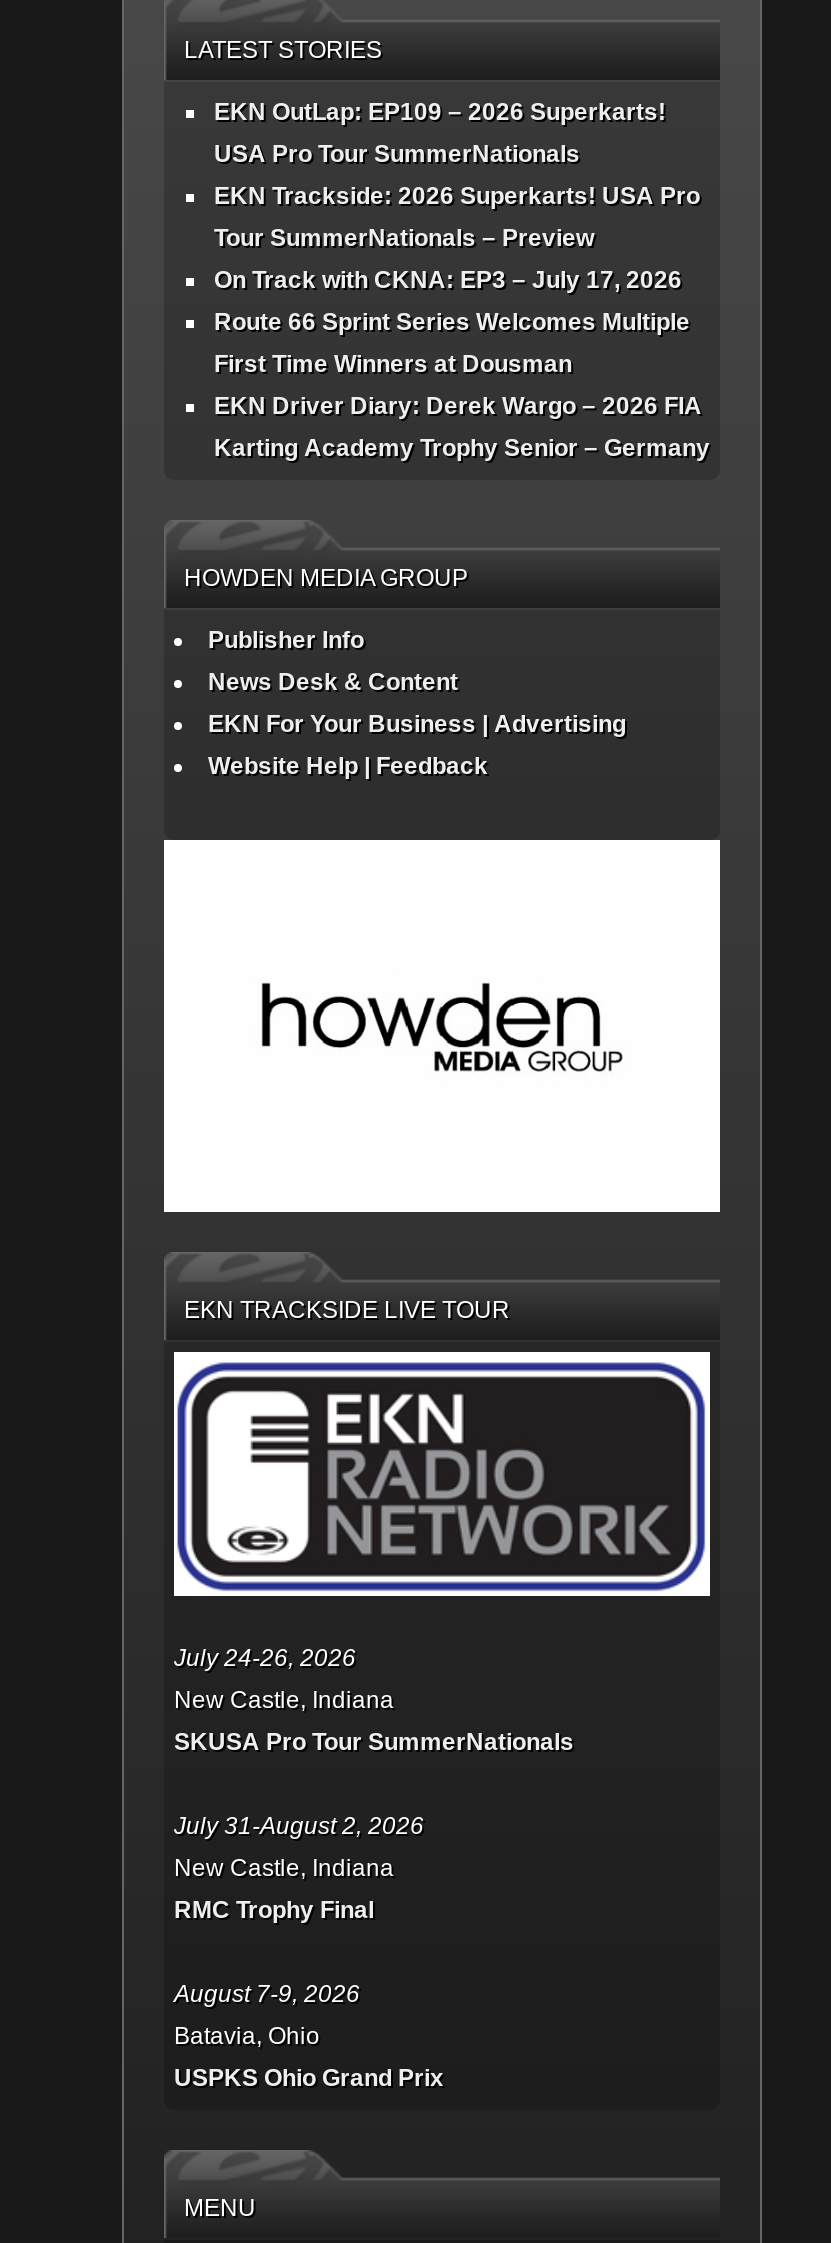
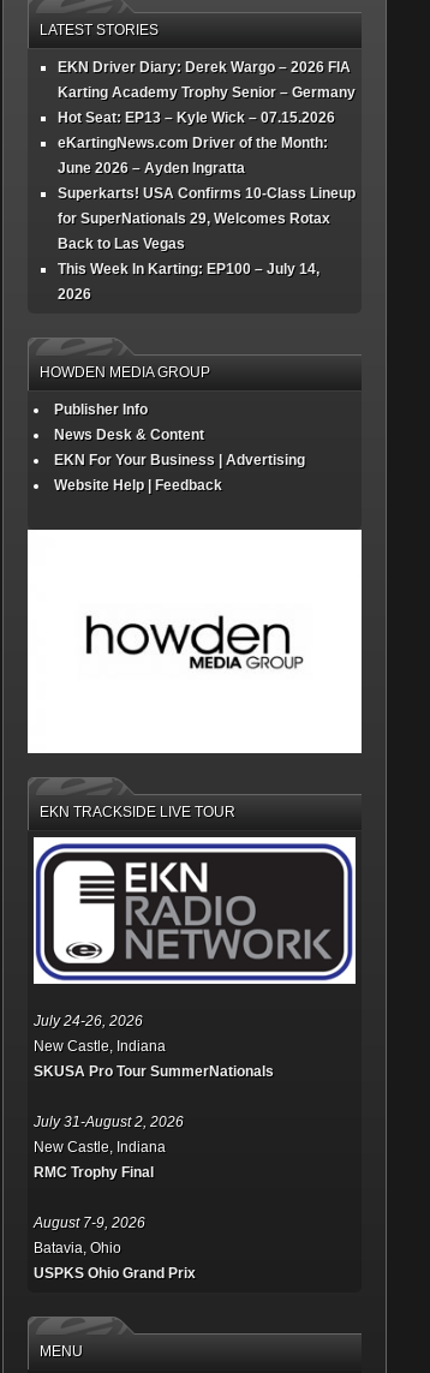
[214,99,700,379] EKN OutLap: EP109 – 2026 Superkarts! | USA Pro Tour SummerNationals | EKN Trackside: 2026 Superkarts! USA Pro | Tour SummerNationals – Preview | On Track with CKNA: EP3 – July 17, 2026 | Route 66 Sprint Series Welcomes Multiple | First Time Winners at Dousman -> none
moved [214,393,710,463] -> [58,59,356,101]: EKN Driver Diary: Derek Wargo – 2026 FIA | Karting Academy Trophy Senior – Germany
none -> [58,110,356,303] Hot Seat: EP13 – Kyle Wick – 07.15.2026 | eKartingNews.com Driver of the Month: | June 2026 – Ayden Ingratta | Superkarts! USA Confirms 10-Class Lineup | for SuperNationals 29, Welcomes Rotax | Back to Las Vegas | This Week In Karting: EP100 – July 14, | 2026

